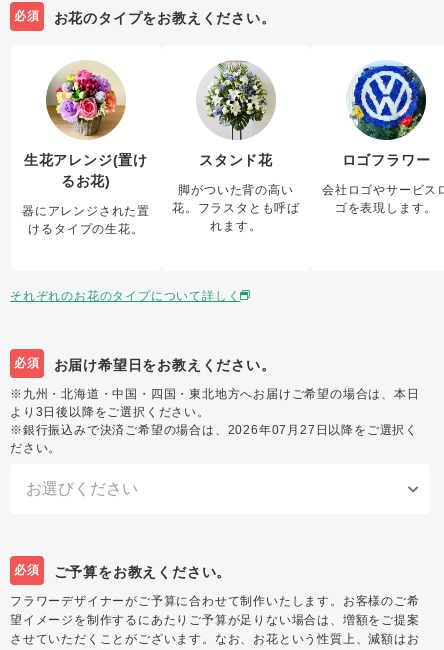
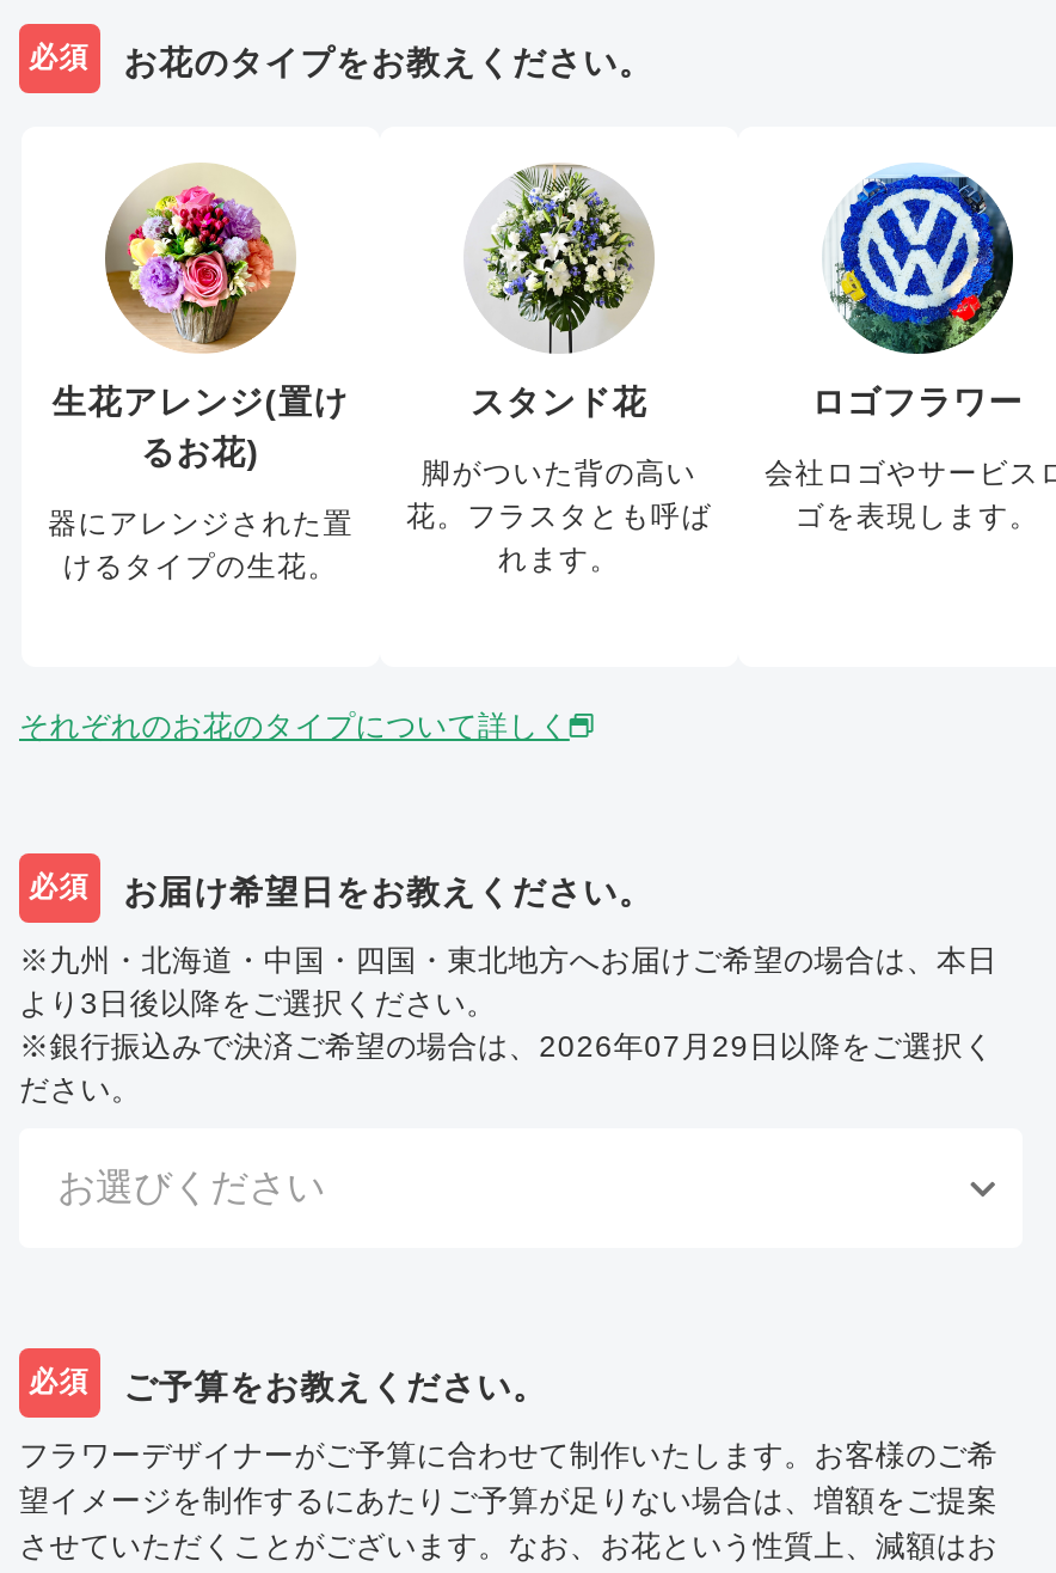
[10,423,418,437] ※銀行振込みで決済ご希望の場合は、2026年07月27日以降をご選択く -> [19,1030,994,1064] ※銀行振込みで決済ご希望の場合は、2026年07月29日以降をご選択く

